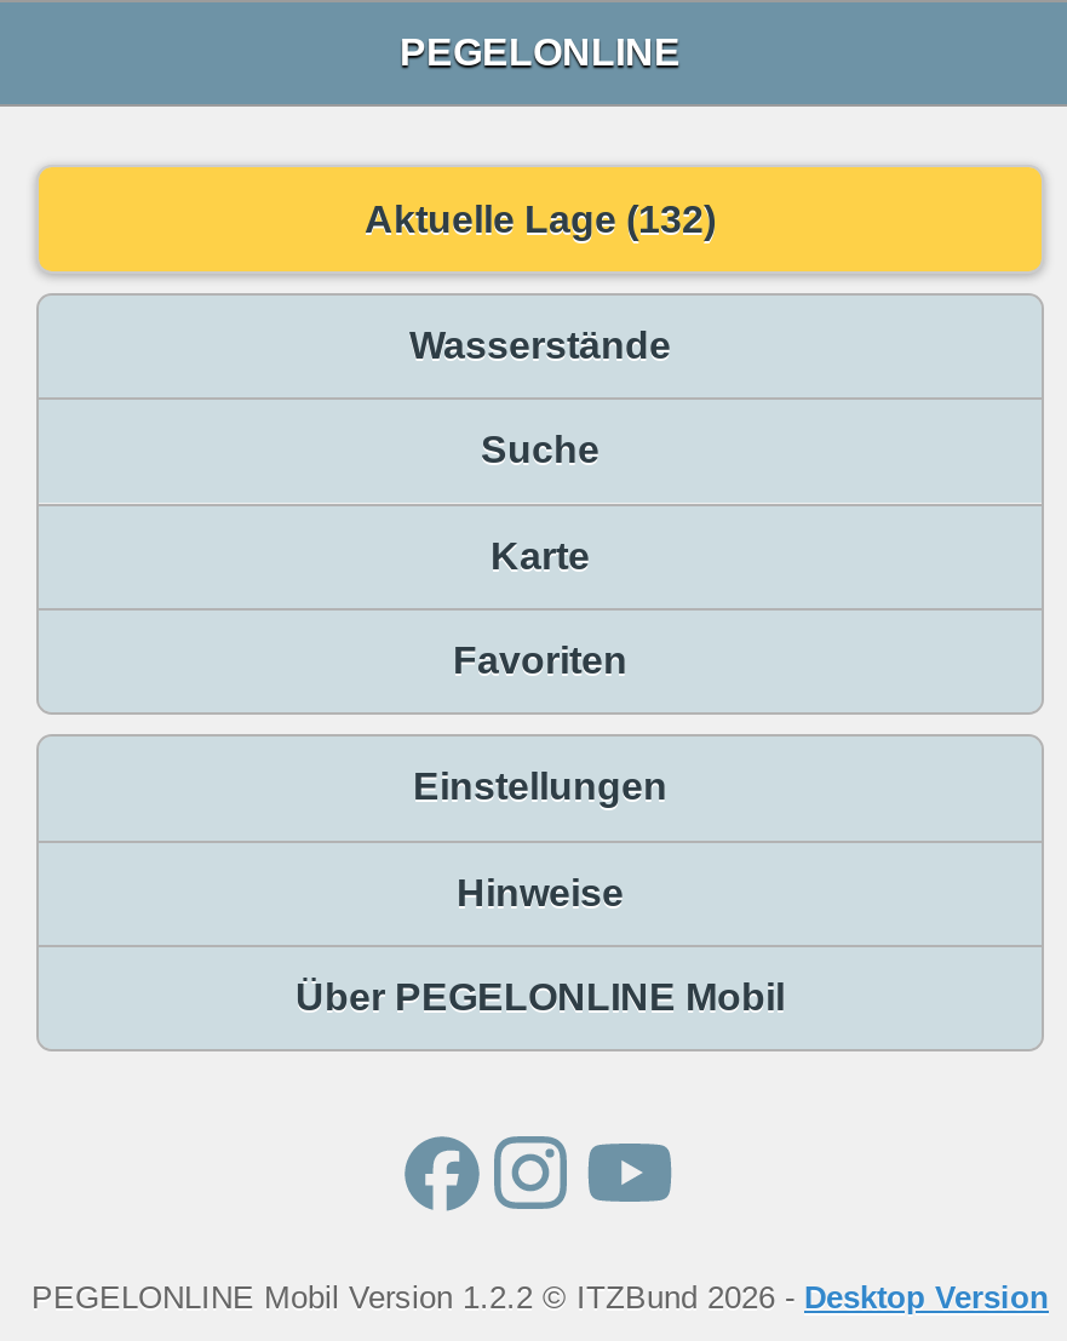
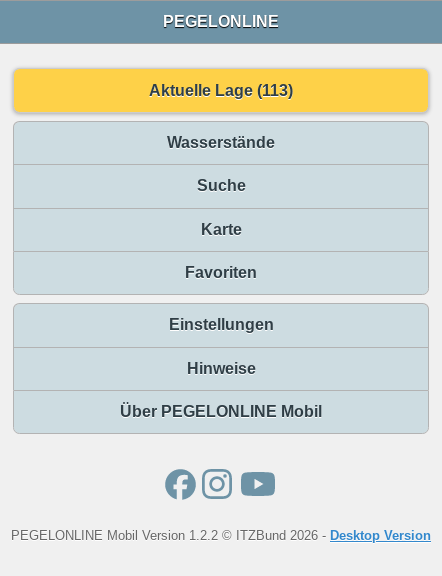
[365,198,716,239] Aktuelle Lage (132) -> [149,82,293,99] Aktuelle Lage (113)

